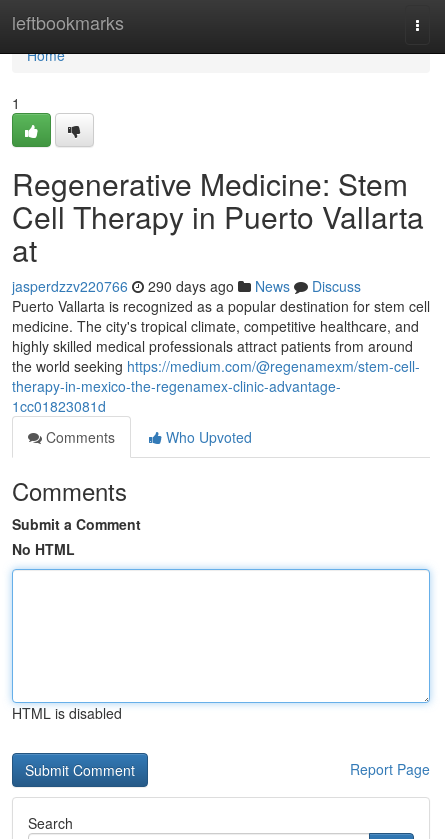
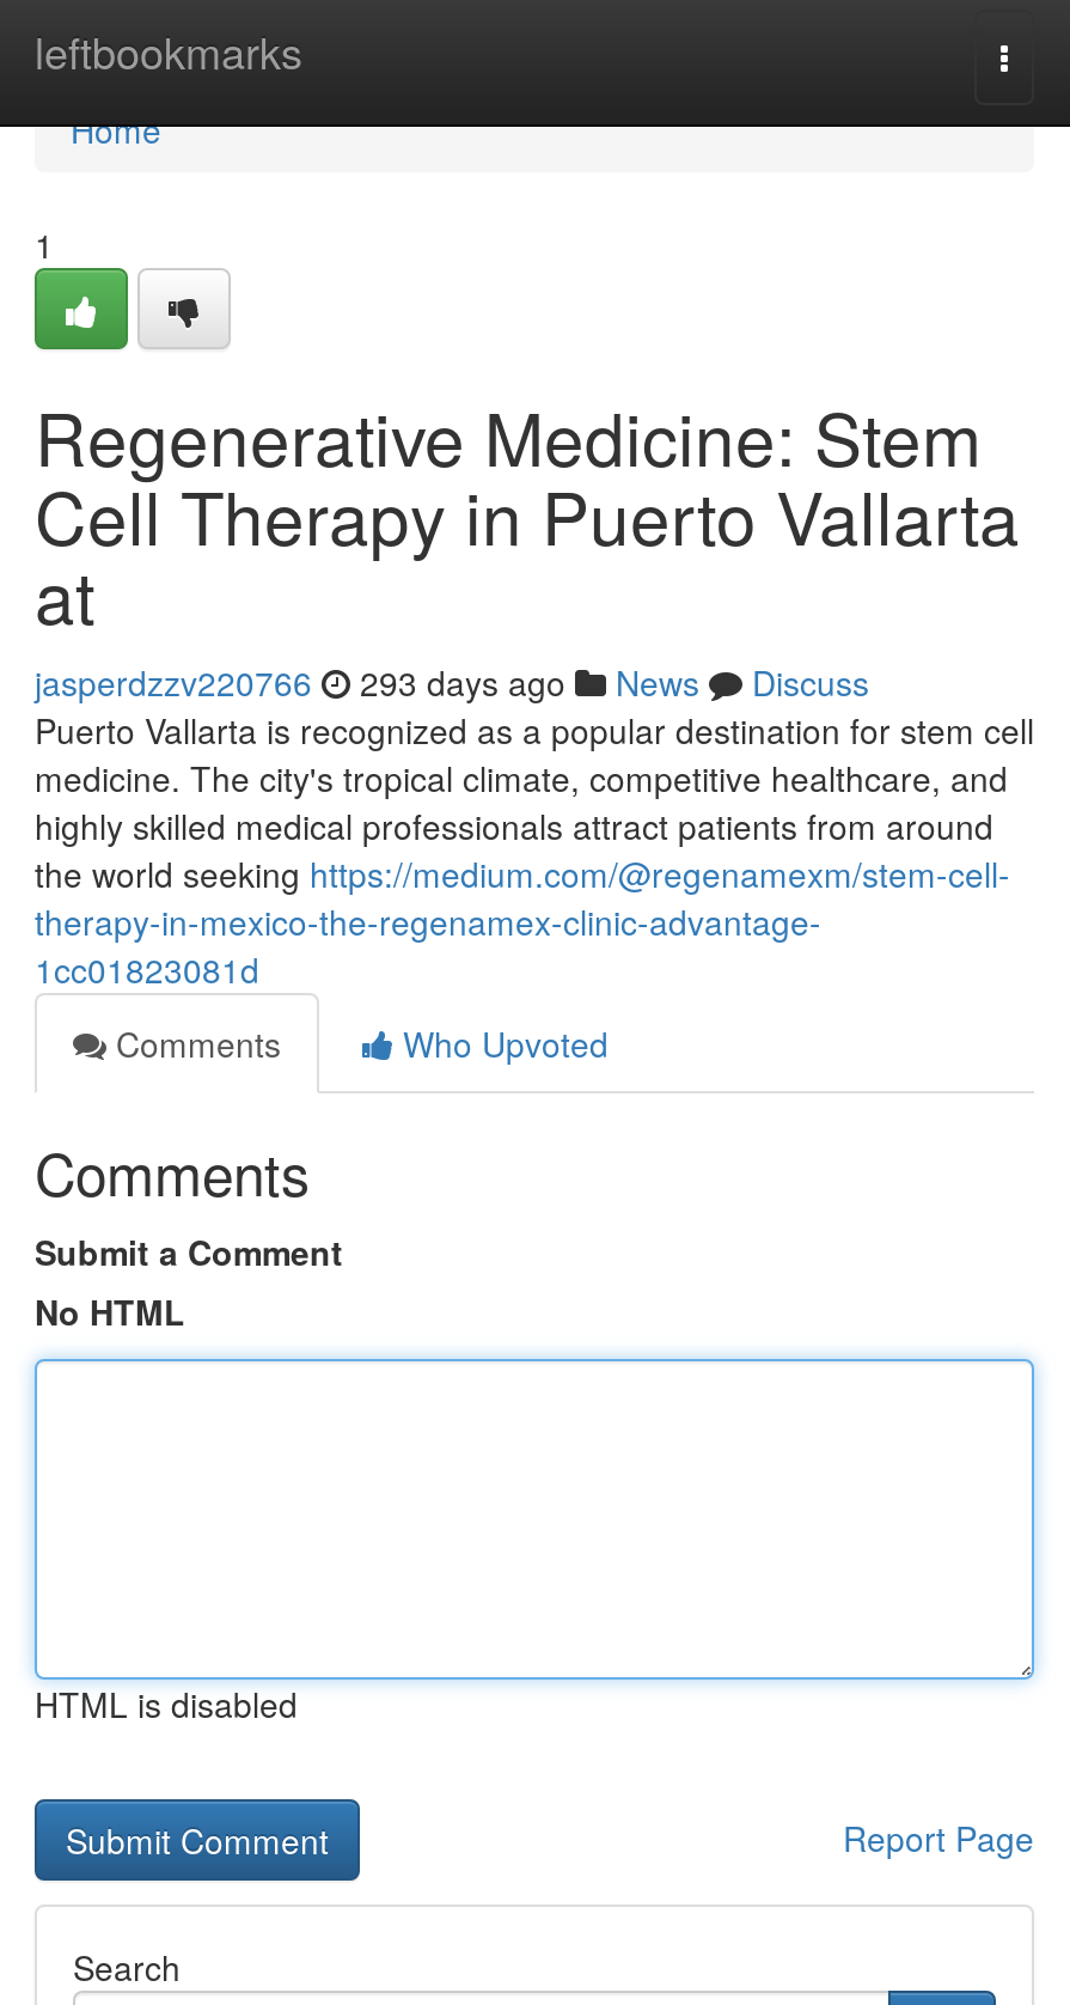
[12,276,361,296] jasperdzzv220766 290 days ago News Discuss -> [35,658,869,706] jasperdzzv220766 293 days ago News Discuss

